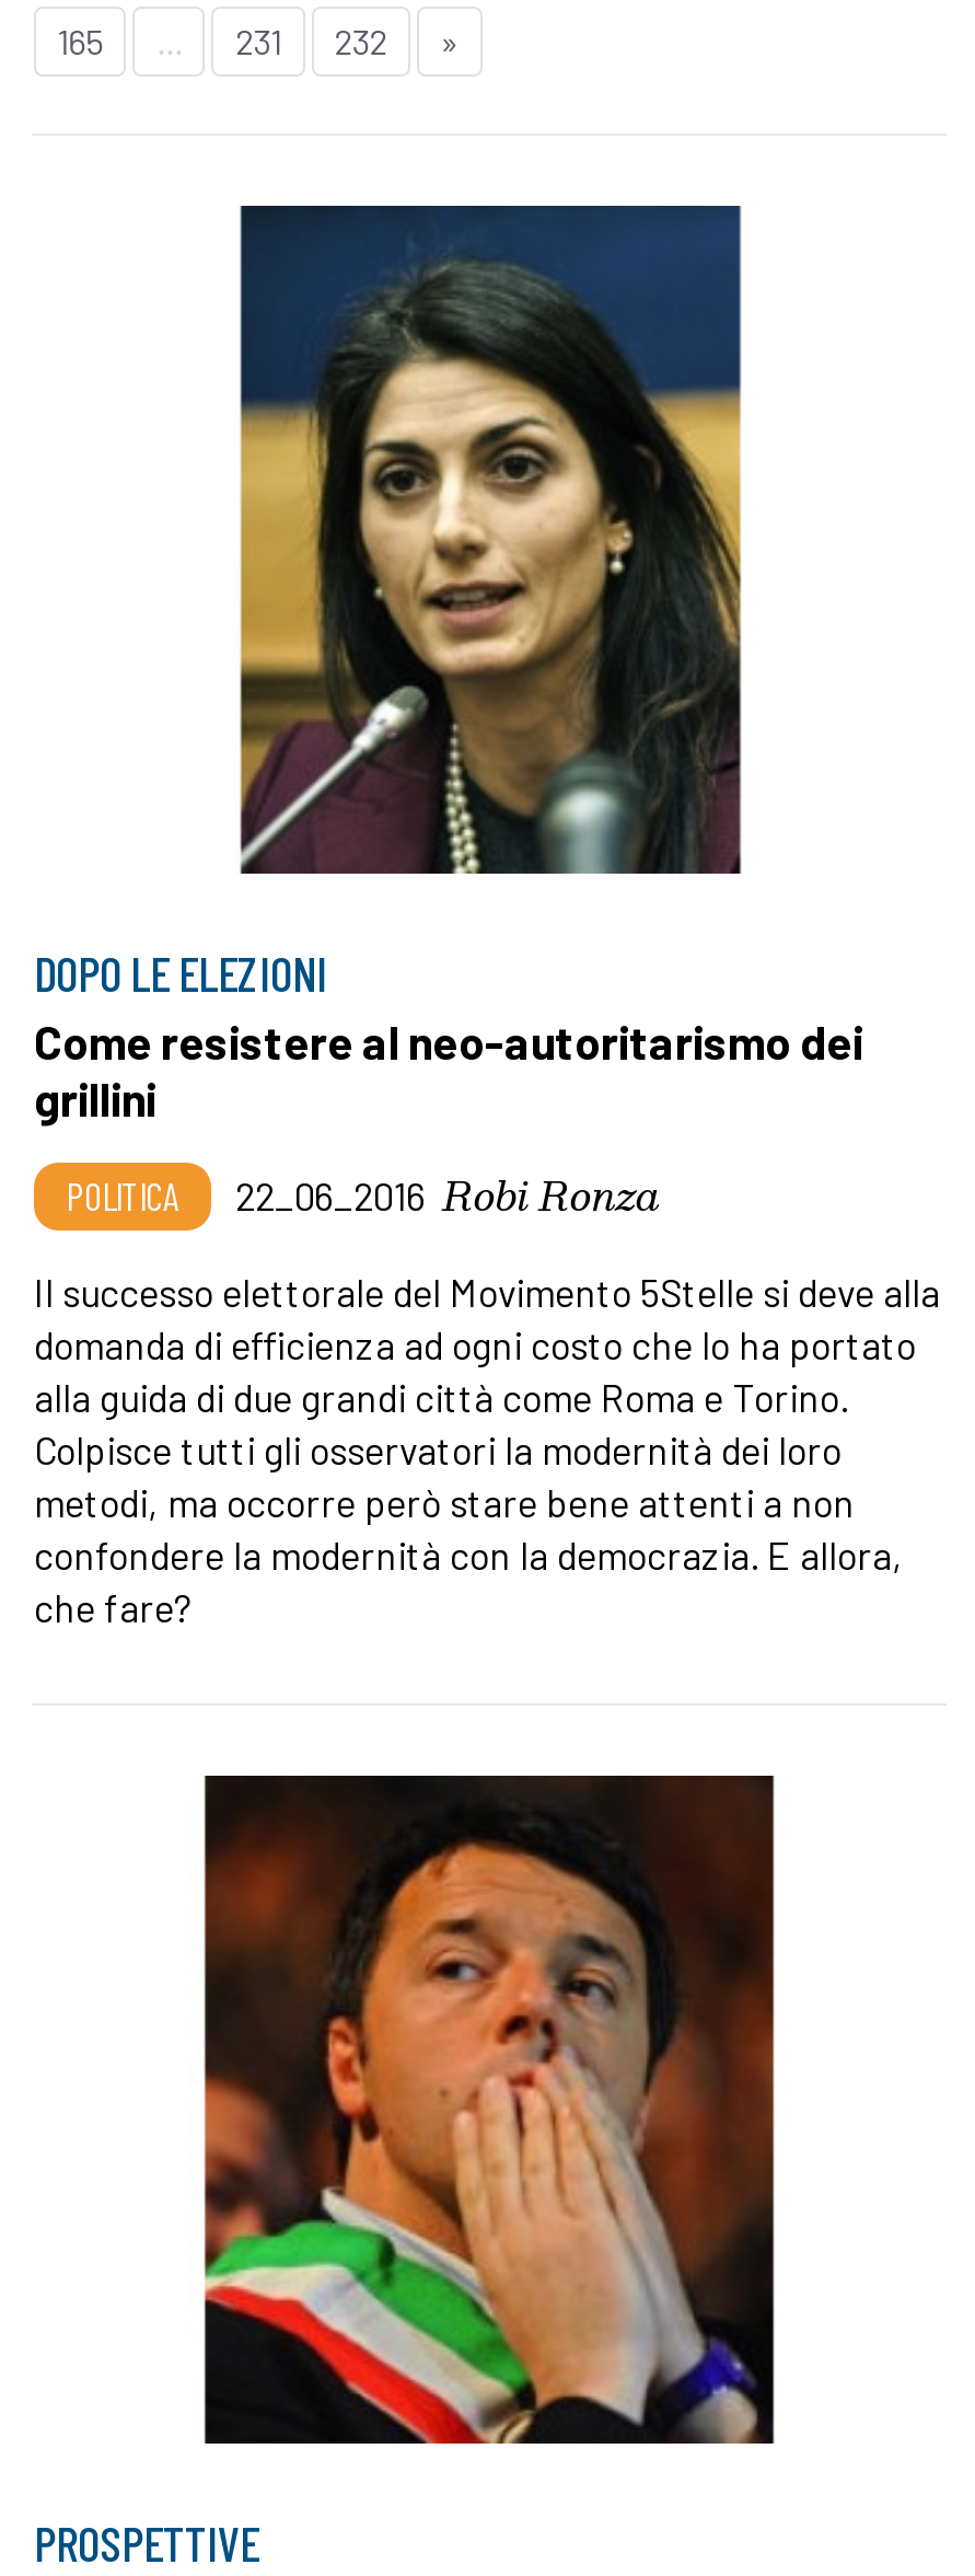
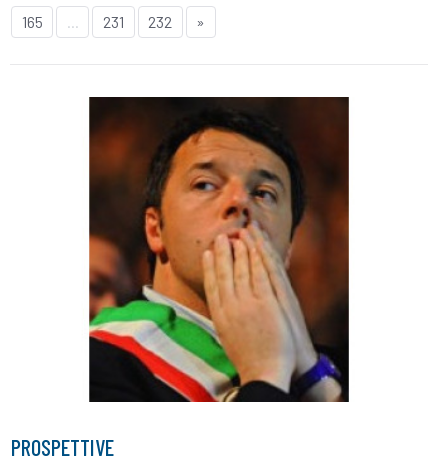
[34,204,940,1631] [image] | DOPO LE ELEZIONI | Come resistere al neo-autoritarismo dei | grillini | POLITICA | 22_06_2016 Robi Ronza | Il successo elettorale del Movimento 5Stelle si deve alla | domanda di efficienza ad ogni costo che lo ha portato | alla guida di due grandi città come Roma e Torino. | Colpisce tutti gli osservatori la modernità dei loro | metodi, ma occorre però stare bene attenti a non | confondere la modernità con la democrazia. E allora, | che fare? -> none

